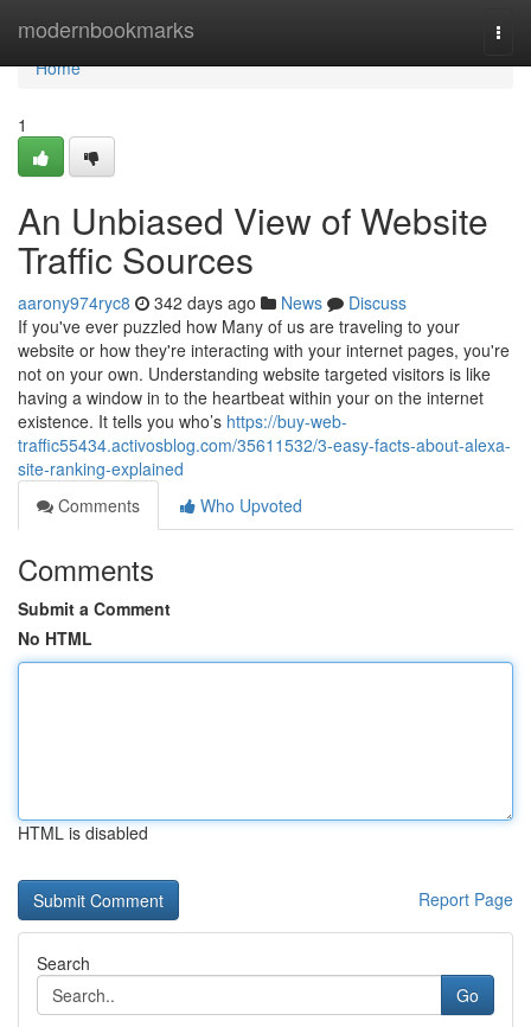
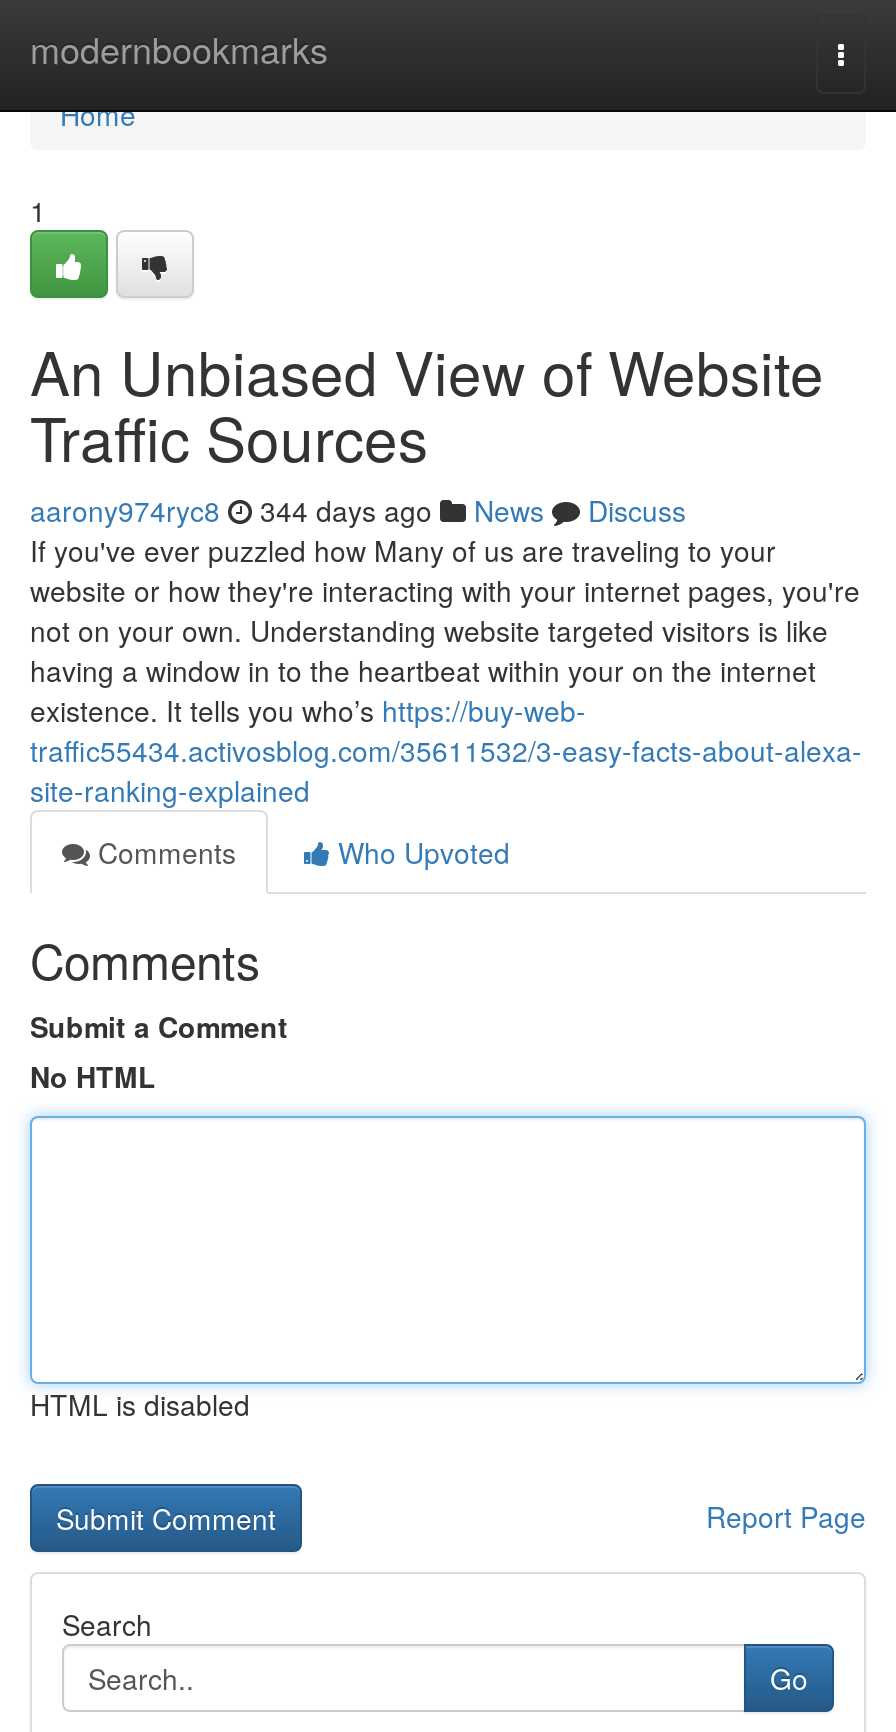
[18,291,407,314] aarony974ryc8 342 days ago News Discuss -> [30,490,686,530] aarony974ryc8 344 days ago News Discuss

